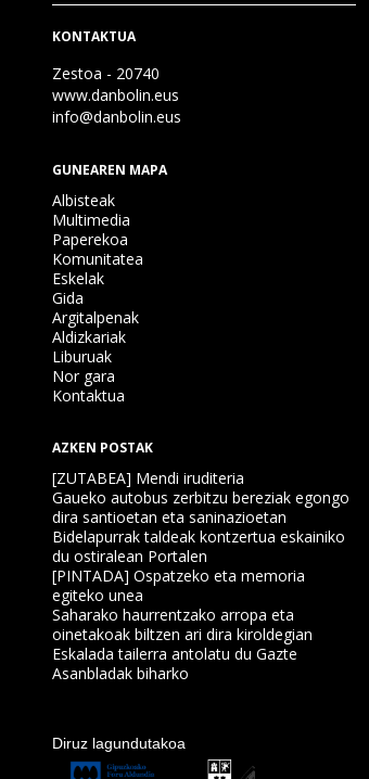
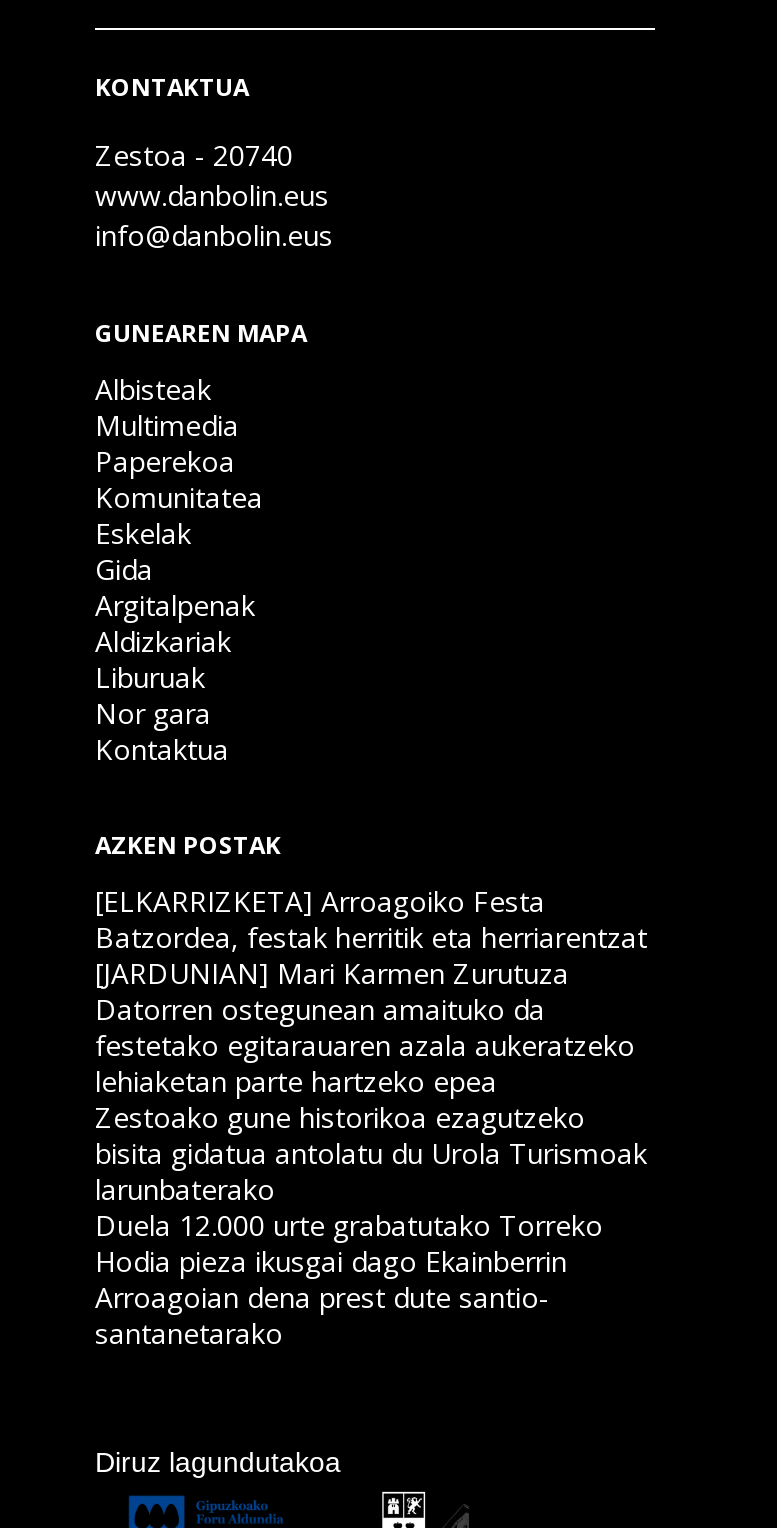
[52,467,349,683] [ZUTABEA] Mendi iruditeria | Gaueko autobus zerbitzu bereziak egongo | dira santioetan eta saninazioetan | Bidelapurrak taldeak kontzertua eskainiko | du ostiralean Portalen | [PINTADA] Ospatzeko eta memoria | egiteko unea | Saharako haurrentzako arropa eta | oinetakoak biltzen ari dira kiroldegian | Eskalada tailerra antolatu du Gazte | Asanbladak biharko -> [95,881,647,1351] [ELKARRIZKETA] Arroagoiko Festa | Batzordea, festak herritik eta herriarentzat | [JARDUNIAN] Mari Karmen Zurutuza | Datorren ostegunean amaituko da | festetako egitarauaren azala aukeratzeko | lehiaketan parte hartzeko epea | Zestoako gune historikoa ezagutzeko | bisita gidatua antolatu du Urola Turismoak | larunbaterako | Duela 12.000 urte grabatutako Torreko | Hodia pieza ikusgai dago Ekainberrin | Arroagoian dena prest dute santio- | santanetarako

